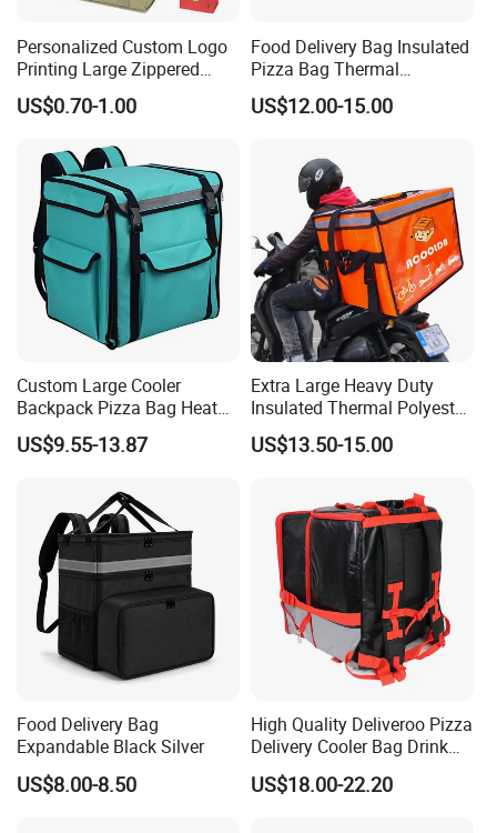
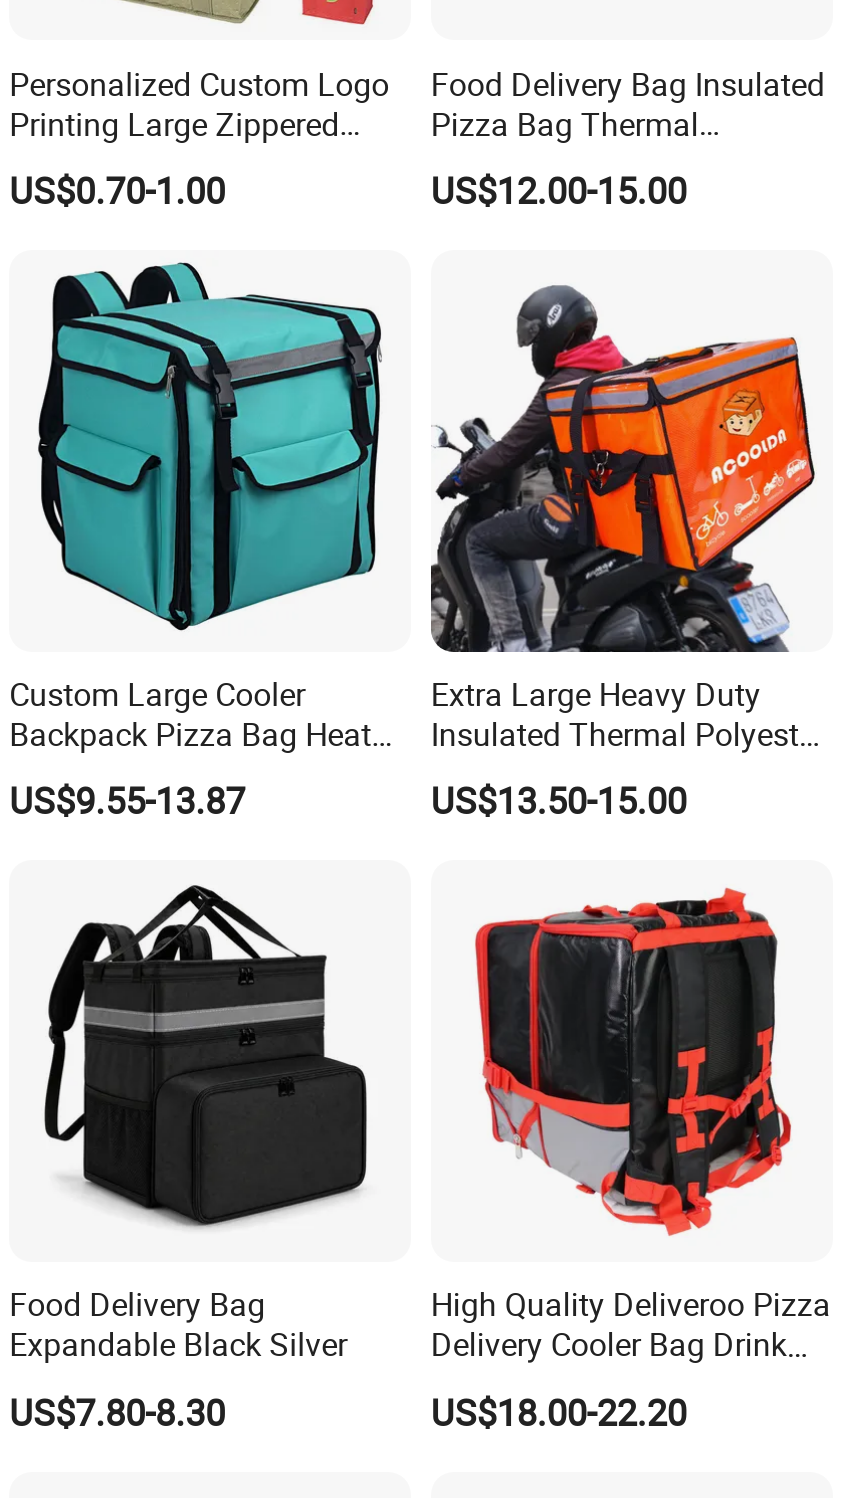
[17,771,137,797] US$8.00-8.50 -> [9,1388,225,1436] US$7.80-8.30

